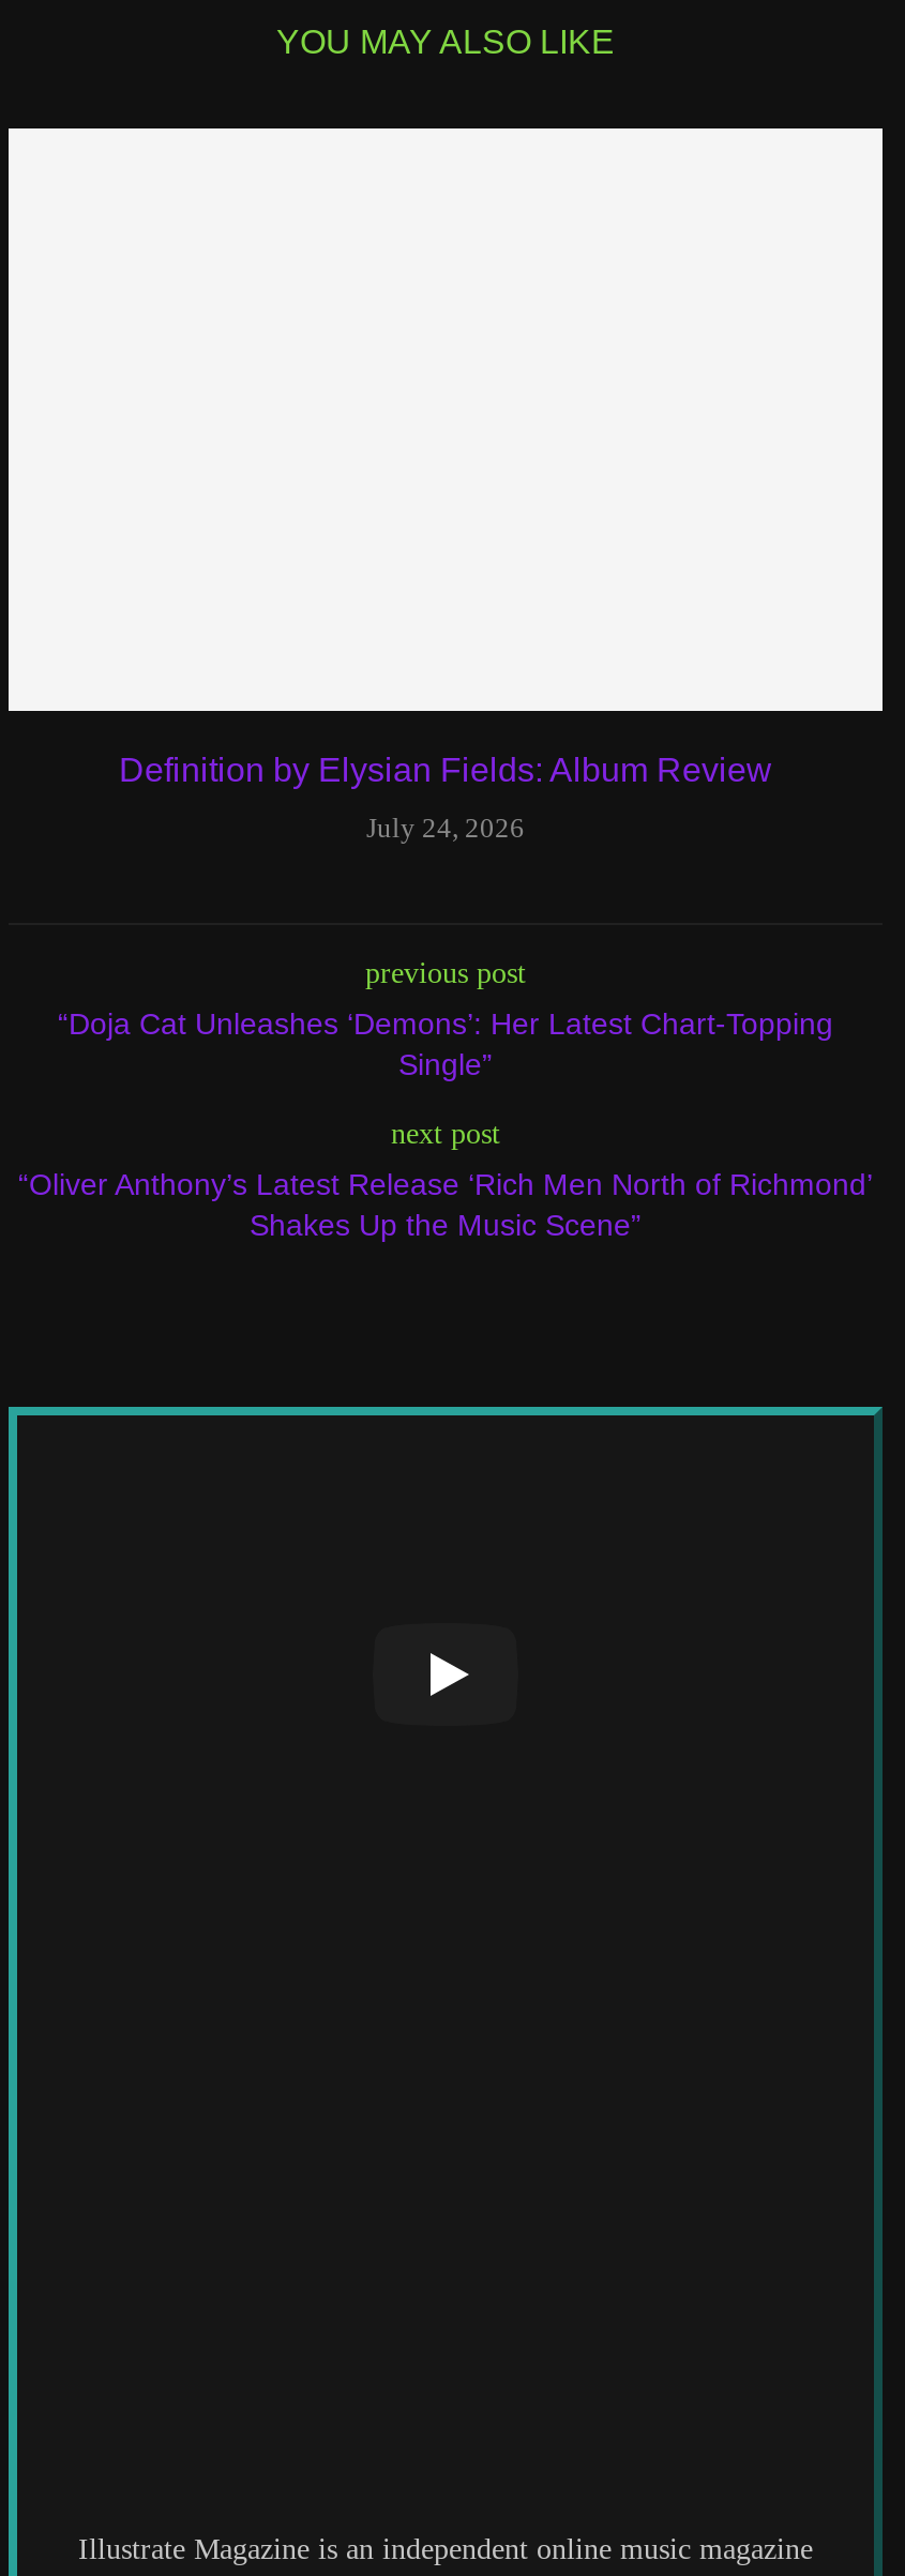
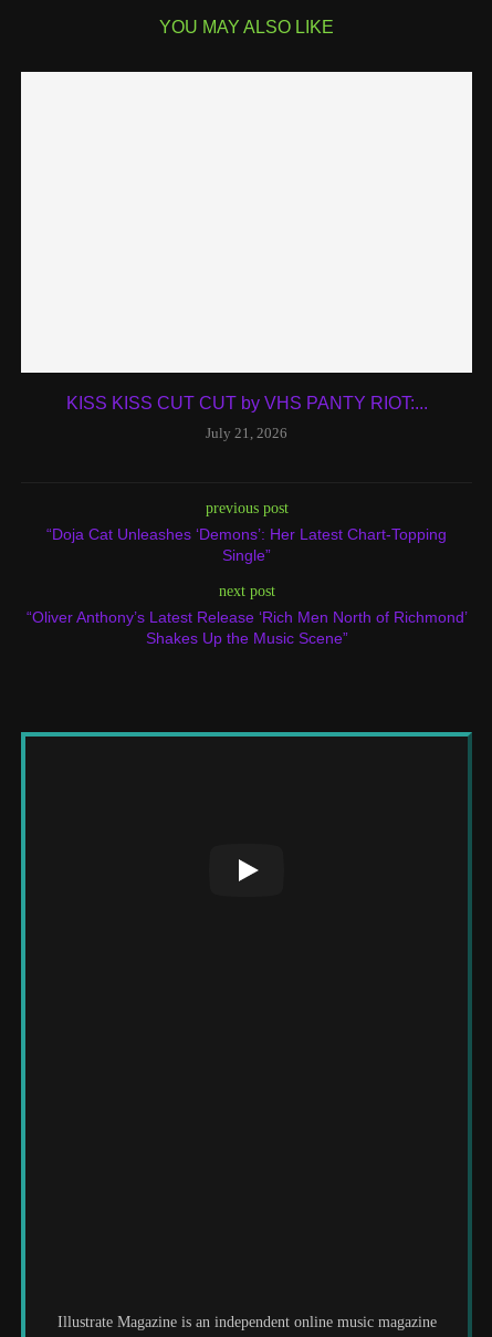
[119,751,772,788] Definition by Elysian Fields: Album Review -> [66,394,427,412] KISS KISS CUT CUT by VHS PANTY RIOT:...
[366,811,525,843] July 24, 2026 -> [206,425,287,441] July 21, 2026

